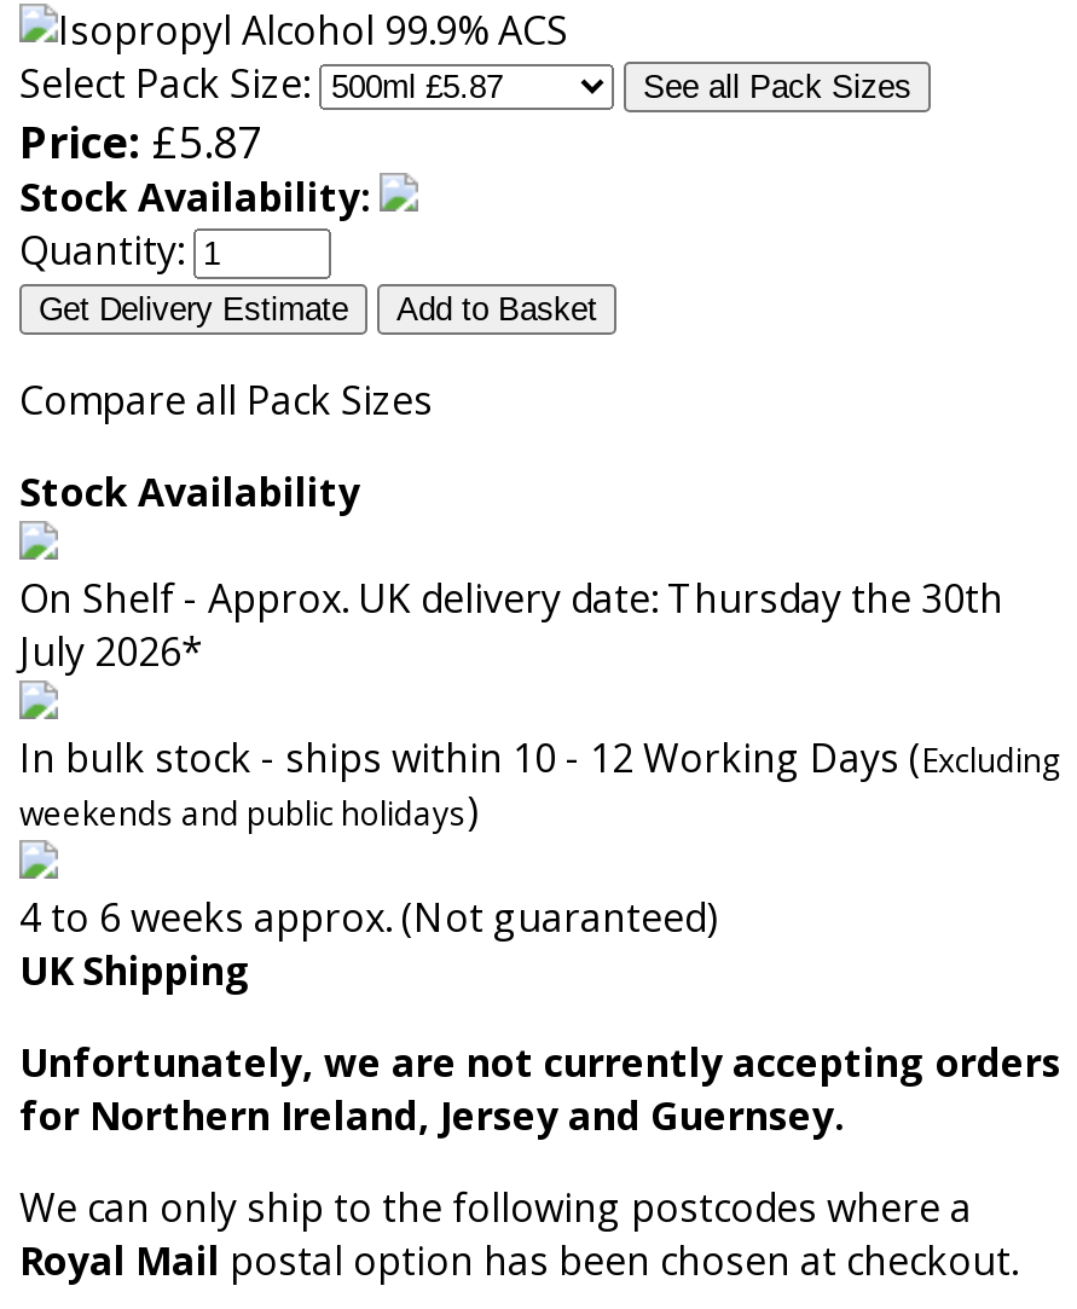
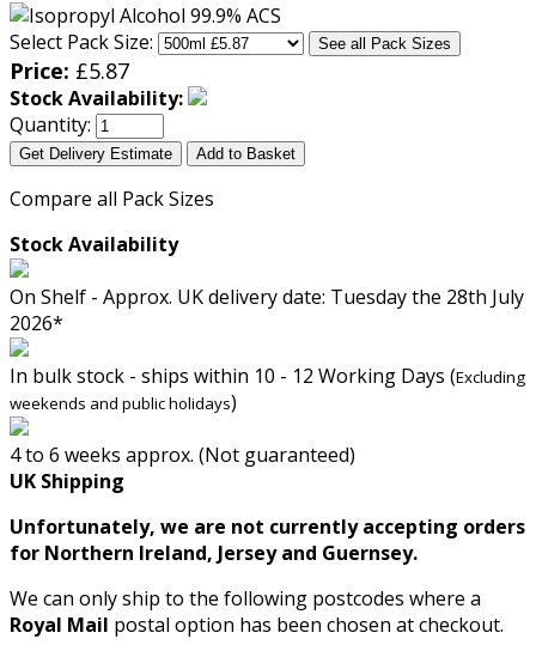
[19,572,1003,679] On Shelf - Approx. UK delivery date: Thursday the 30th | July 2026* -> [10,284,524,337] On Shelf - Approx. UK delivery date: Tuesday the 28th July | 2026*

